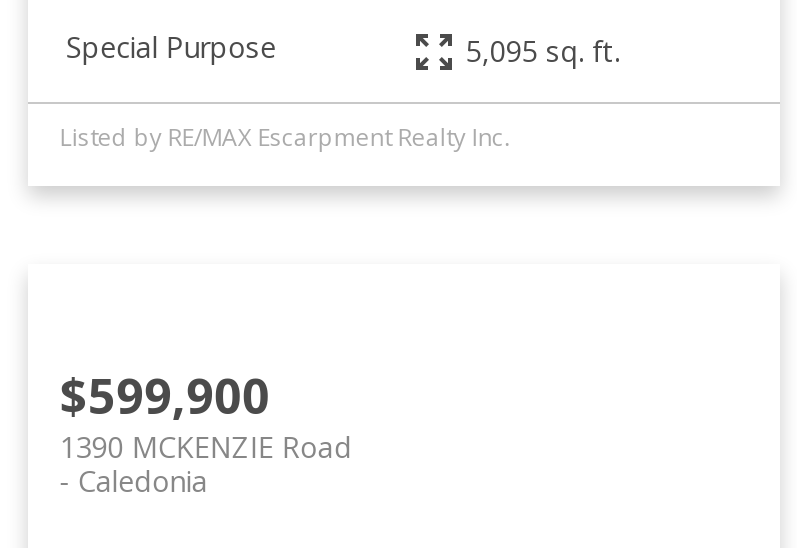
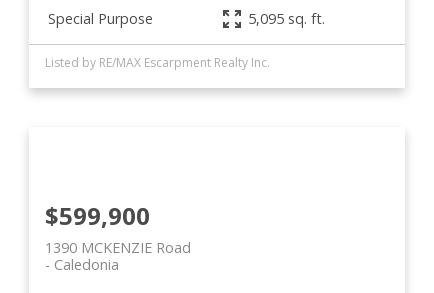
none -> [45,199,150,232] $599,900
[60,362,270,428] $599,900 -> none

